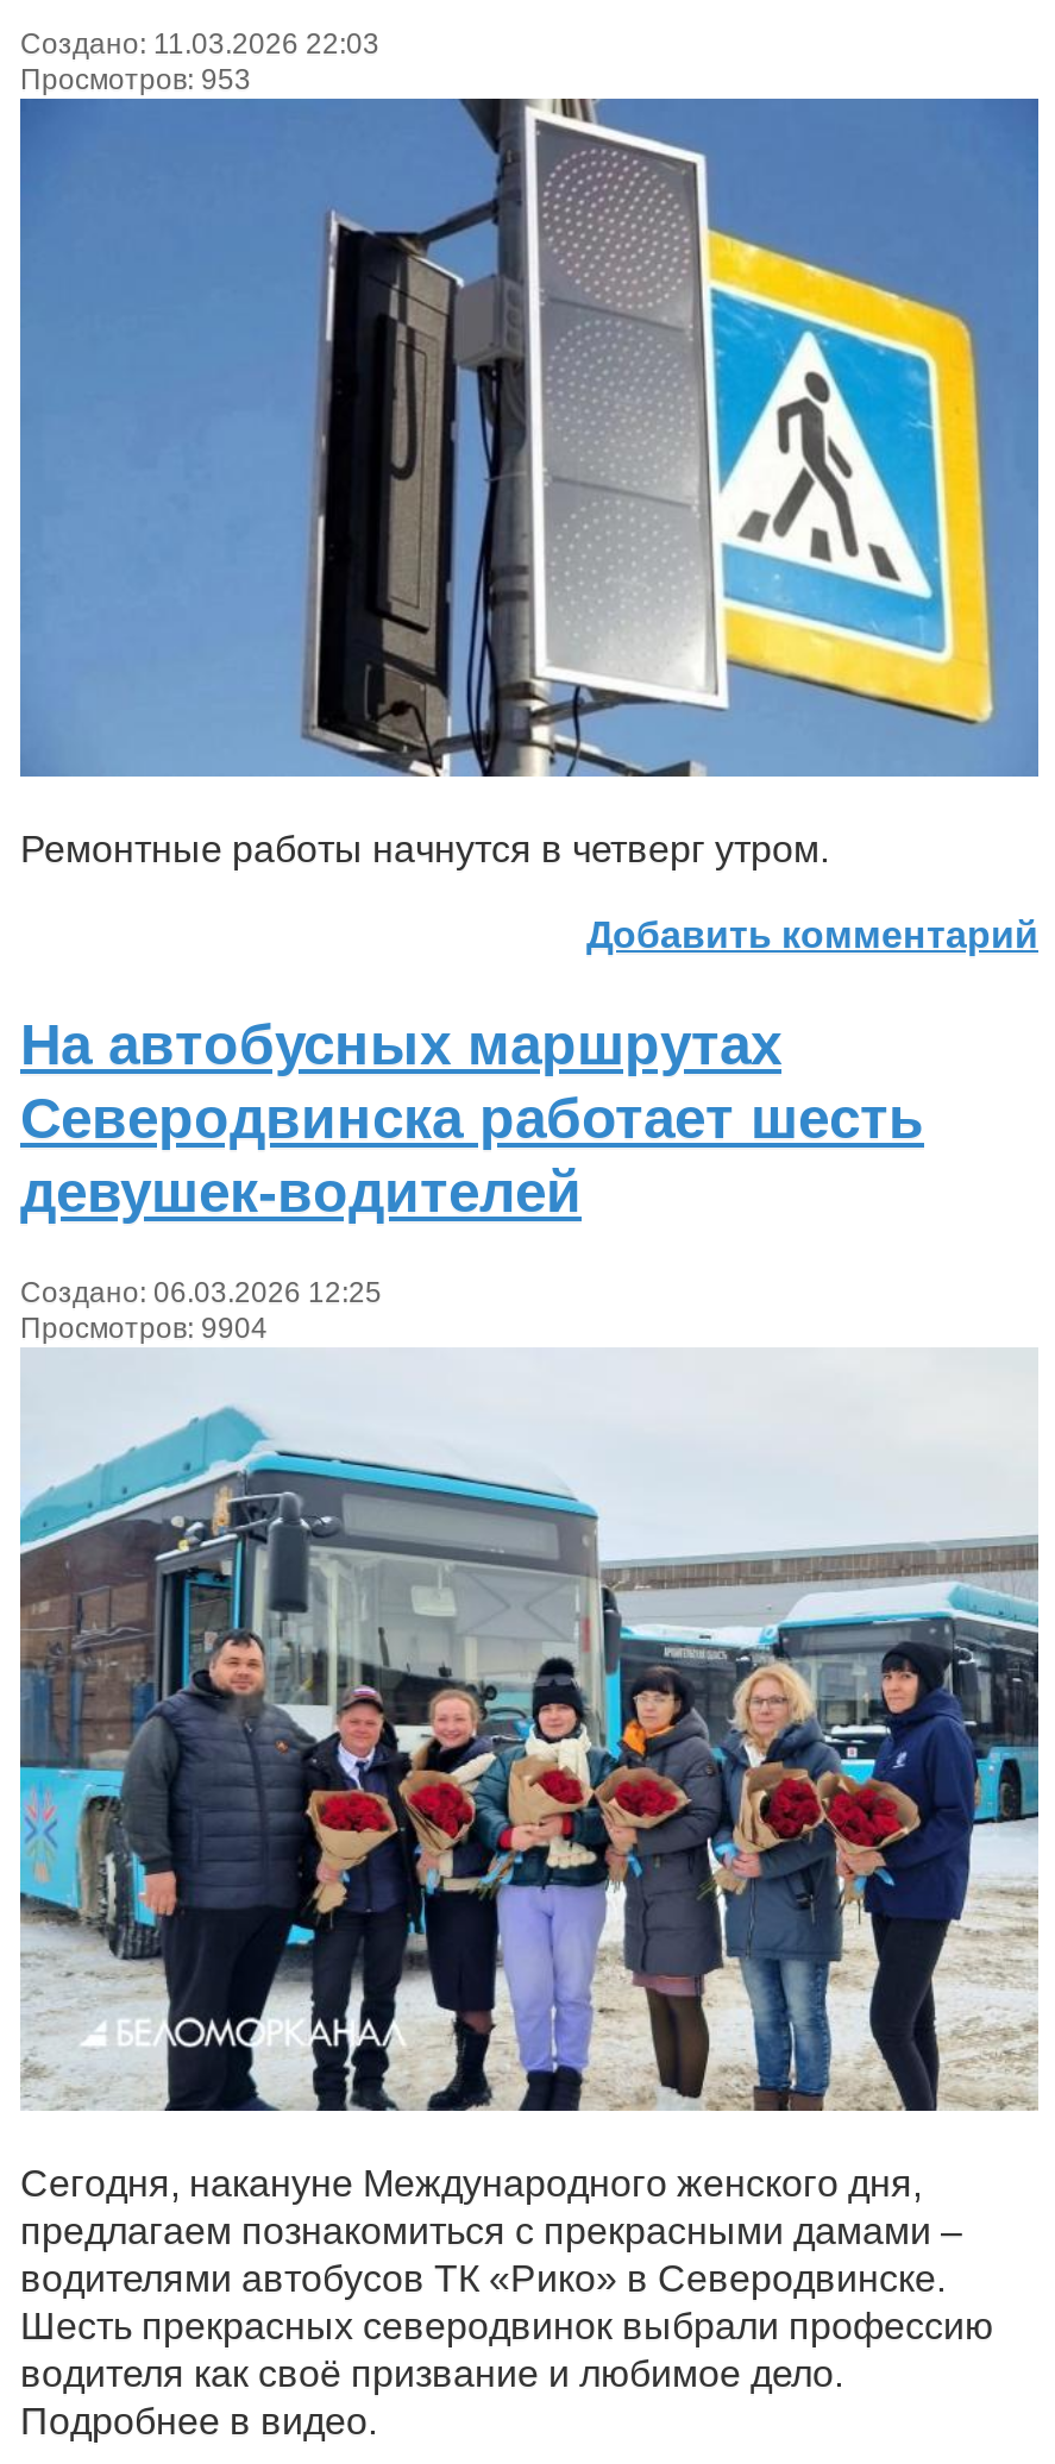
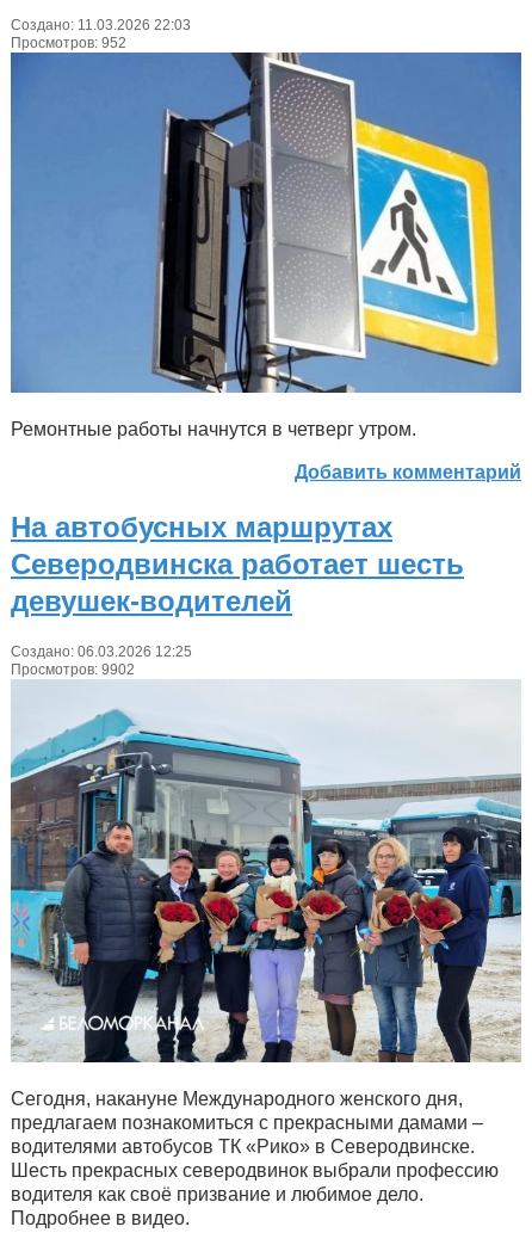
[20,63,251,96] Просмотров: 953 -> [11,35,126,52] Просмотров: 952
[20,1311,268,1344] Просмотров: 9904 -> [11,661,135,678] Просмотров: 9902

